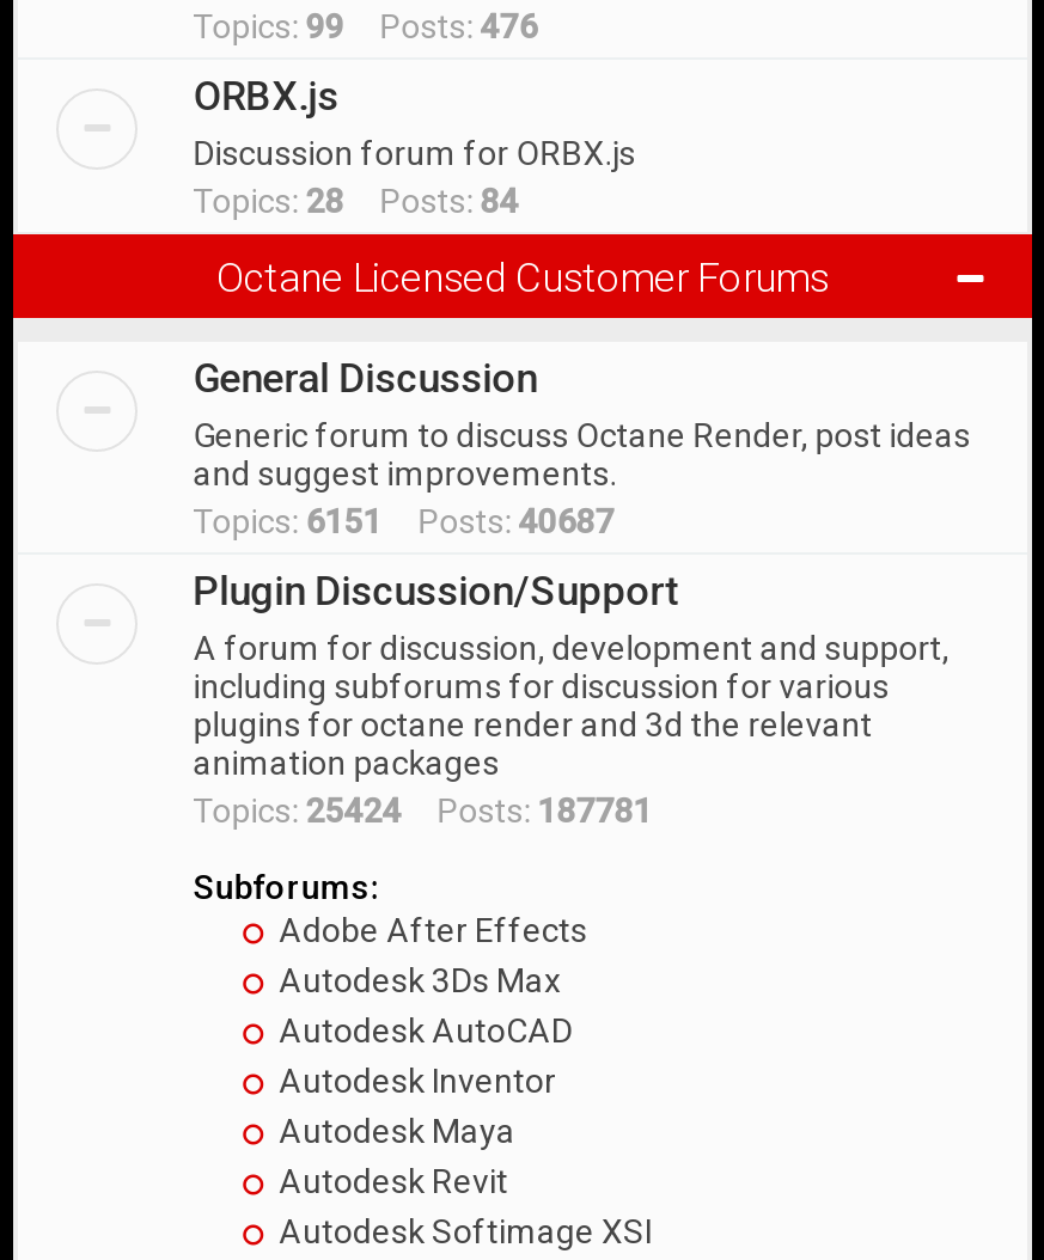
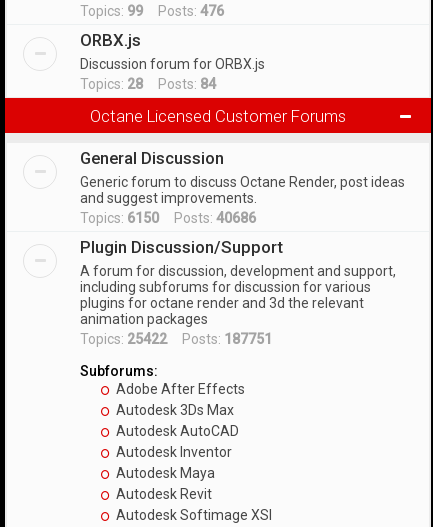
[193,502,614,540] Topics: 6151 Posts: 40687 -> [80,210,256,226] Topics: 6150 Posts: 40686
[193,791,652,830] Topics: 25424 Posts: 187781 -> [80,331,272,347] Topics: 25422 Posts: 187751

